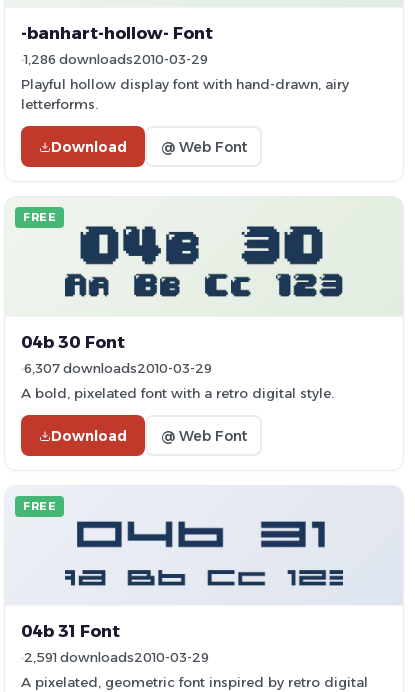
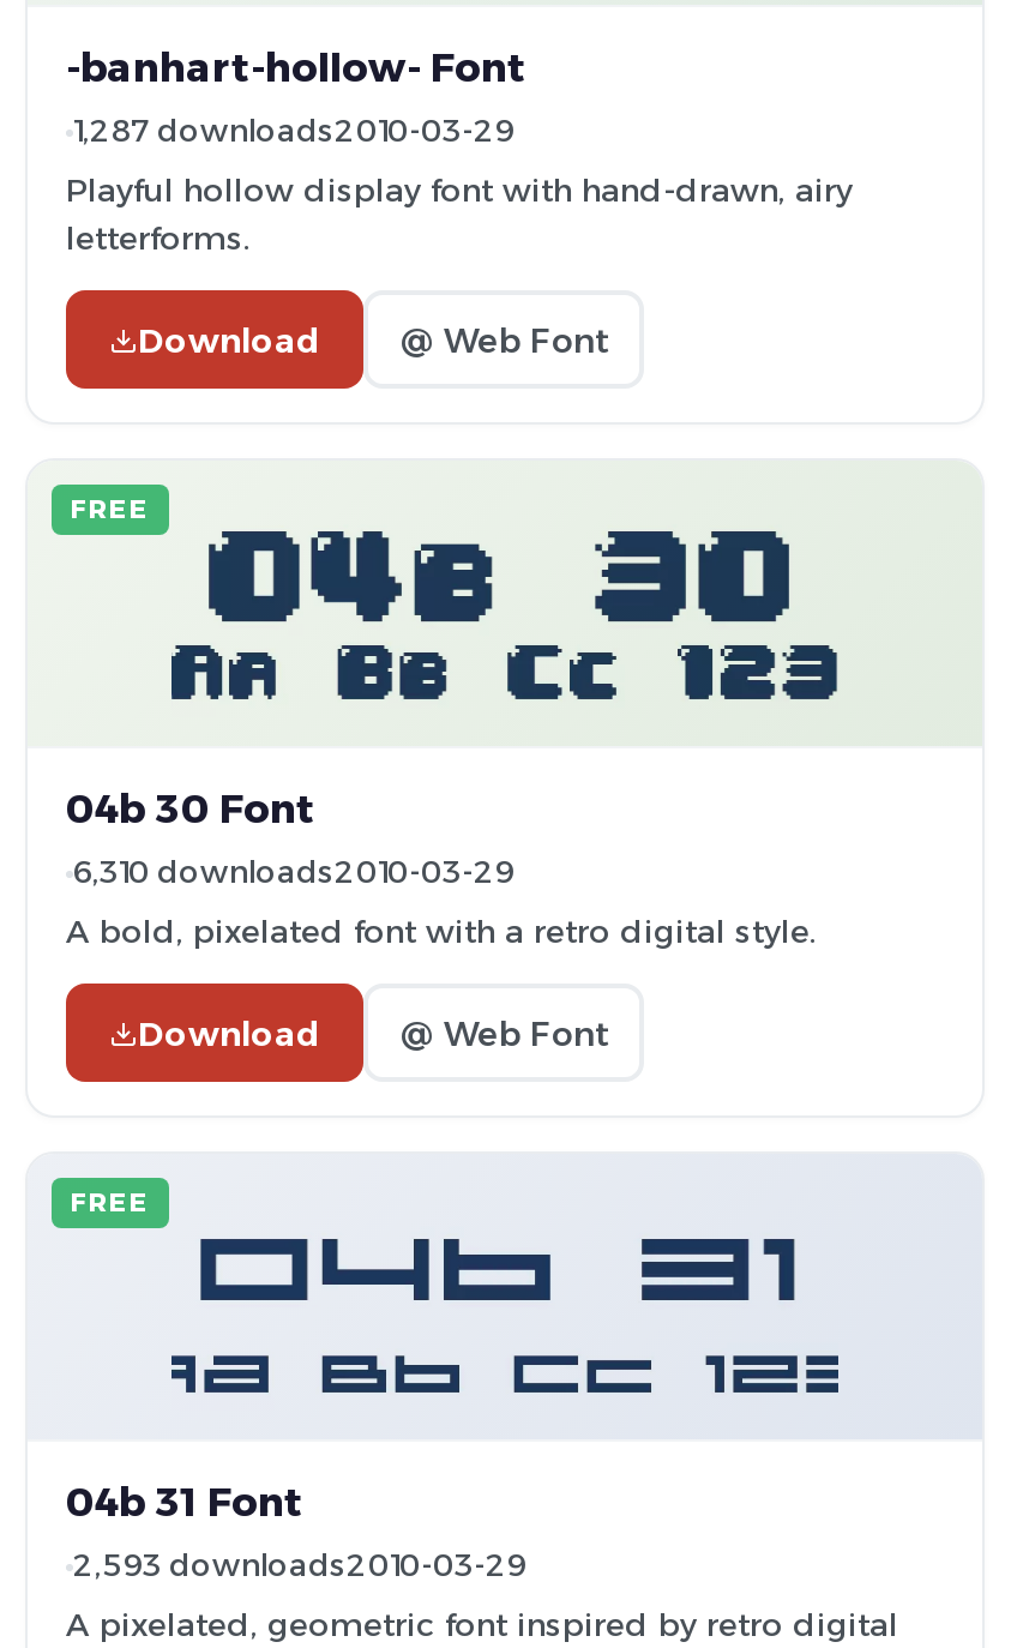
[24,52,208,67] 1,286 downloads2010-03-29 -> [73,113,515,149] 1,287 downloads2010-03-29
[24,361,212,376] 6,307 downloads2010-03-29 -> [73,854,515,890] 6,310 downloads2010-03-29
[24,650,209,665] 2,591 downloads2010-03-29 -> [73,1547,526,1583] 2,593 downloads2010-03-29

